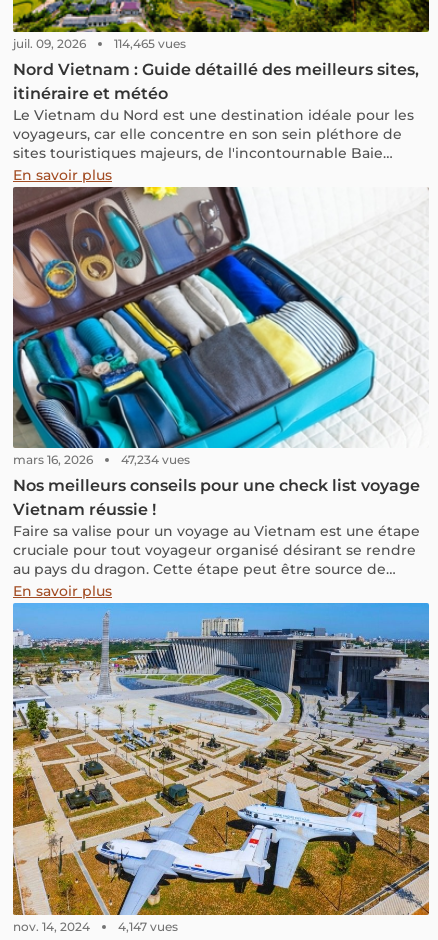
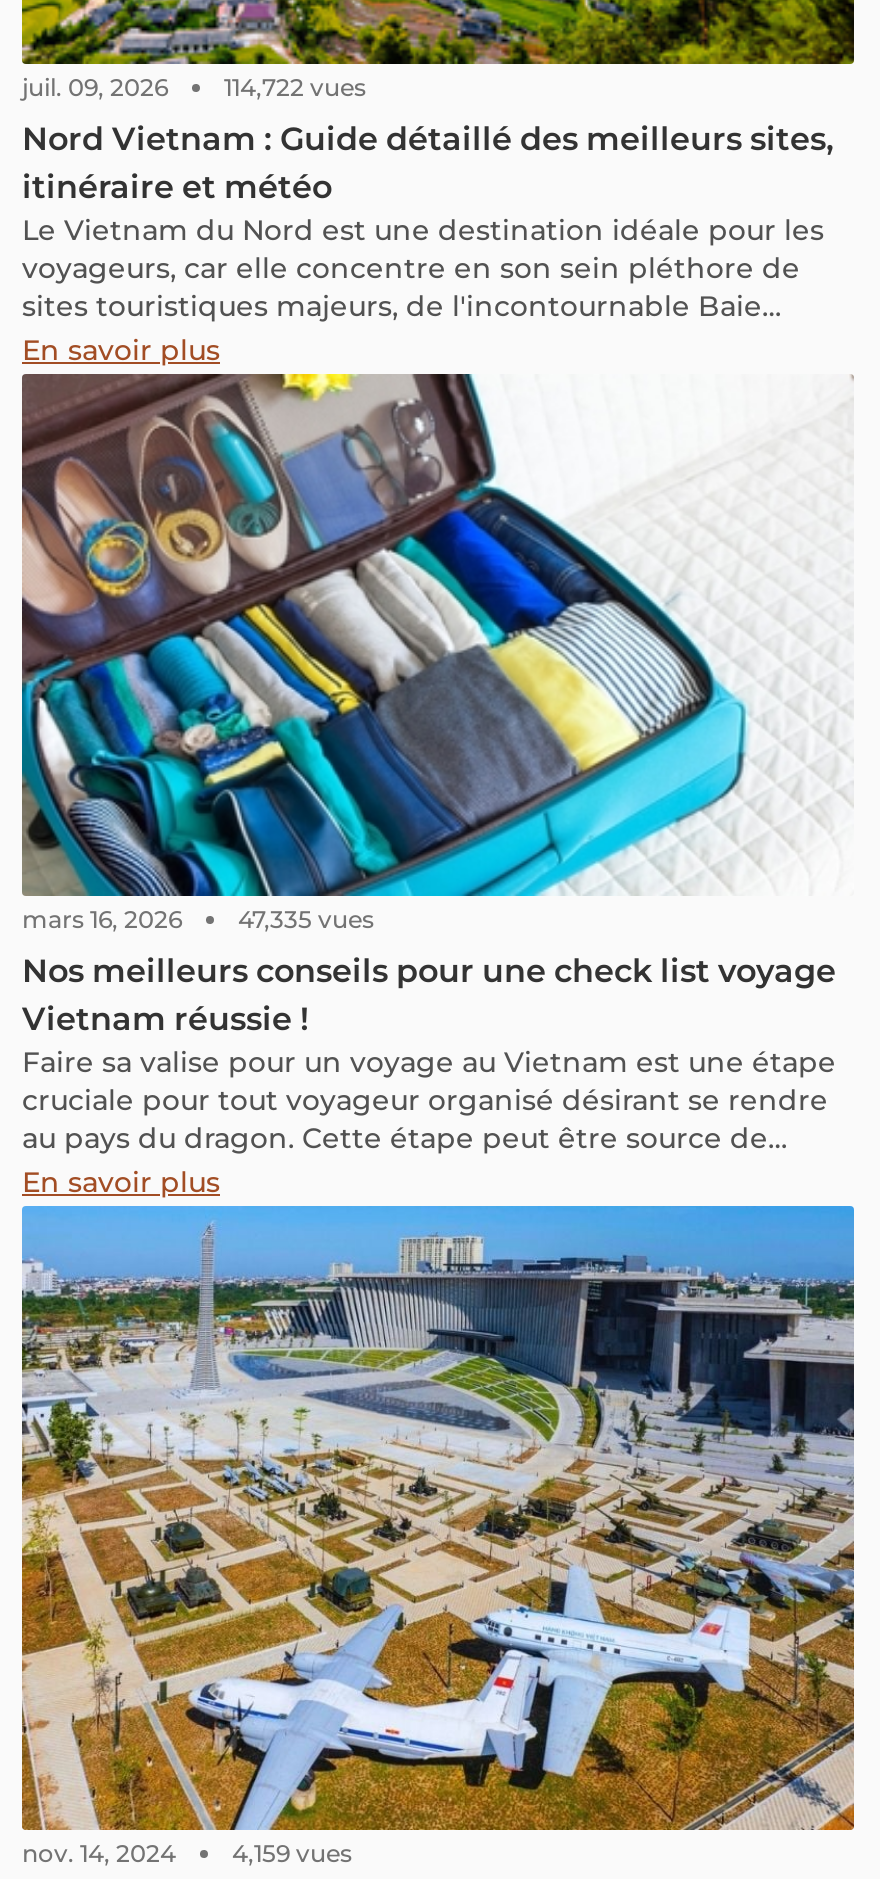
[13,36,186,51] juil. 09, 2026 114,465 vues -> [22,72,366,102] juil. 09, 2026 114,722 vues
[13,452,190,467] mars 16, 2026 47,234 vues -> [22,903,374,933] mars 16, 2026 47,335 vues
[13,919,178,934] nov. 14, 2024 4,147 vues -> [22,1837,352,1867] nov. 14, 2024 4,159 vues

